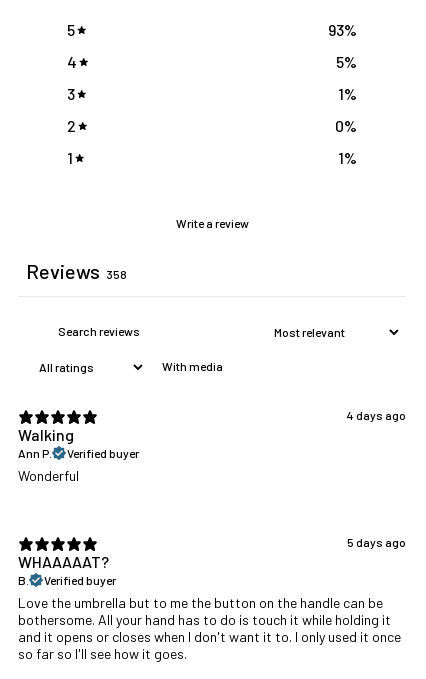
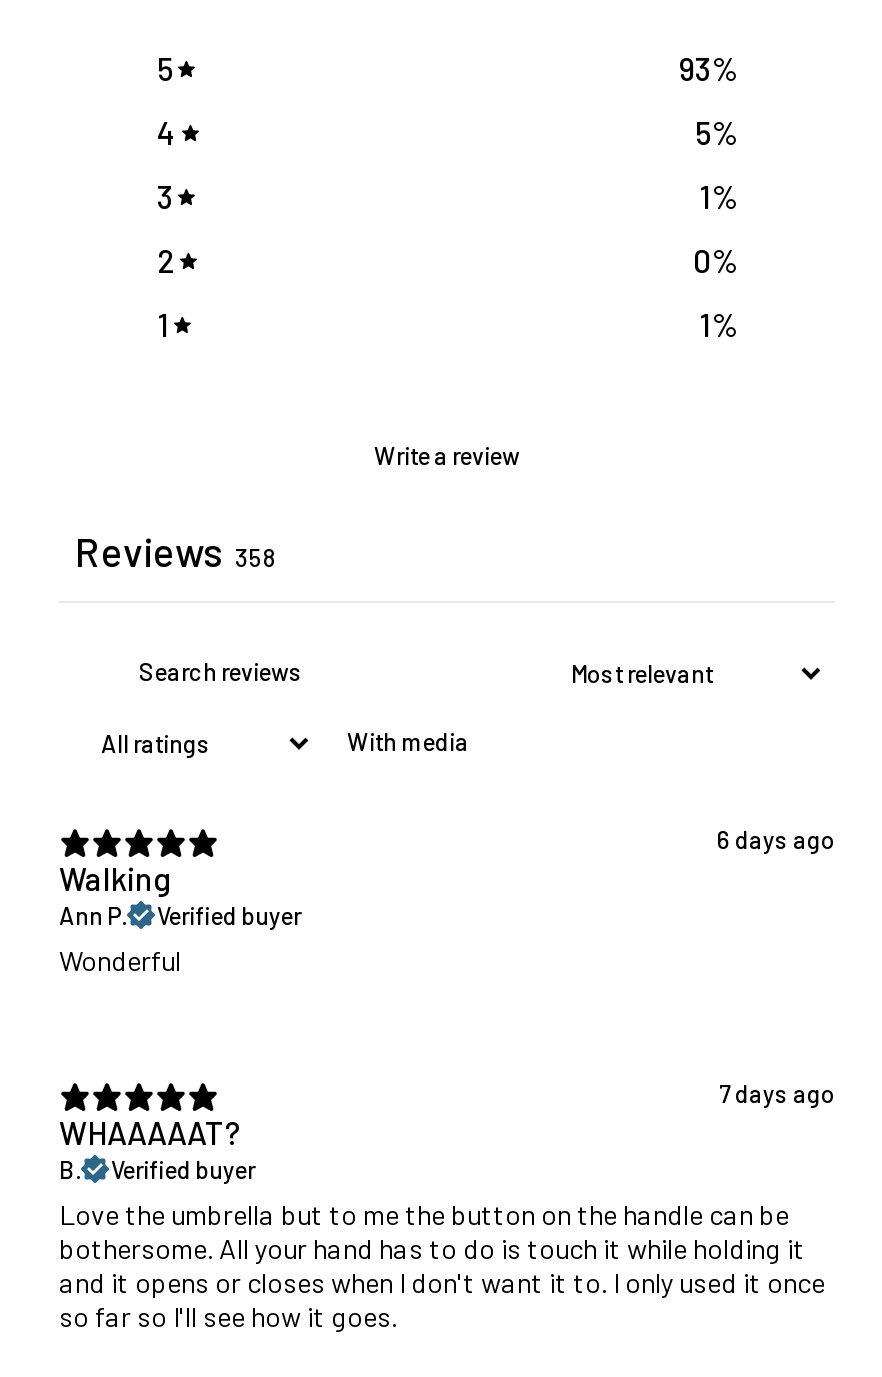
[346,407,406,421] 4 days ago -> [717,824,835,852] 6 days ago
[347,534,406,548] 5 days ago -> [719,1078,835,1106] 7 days ago

